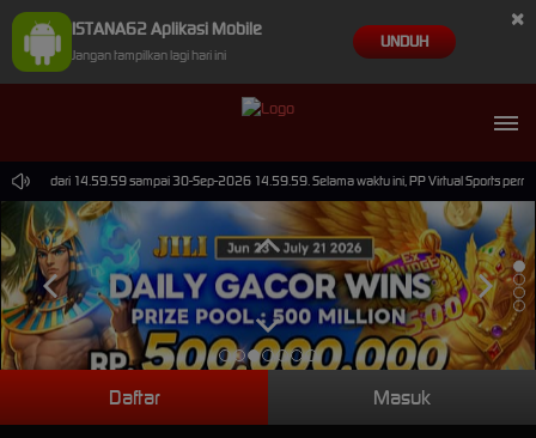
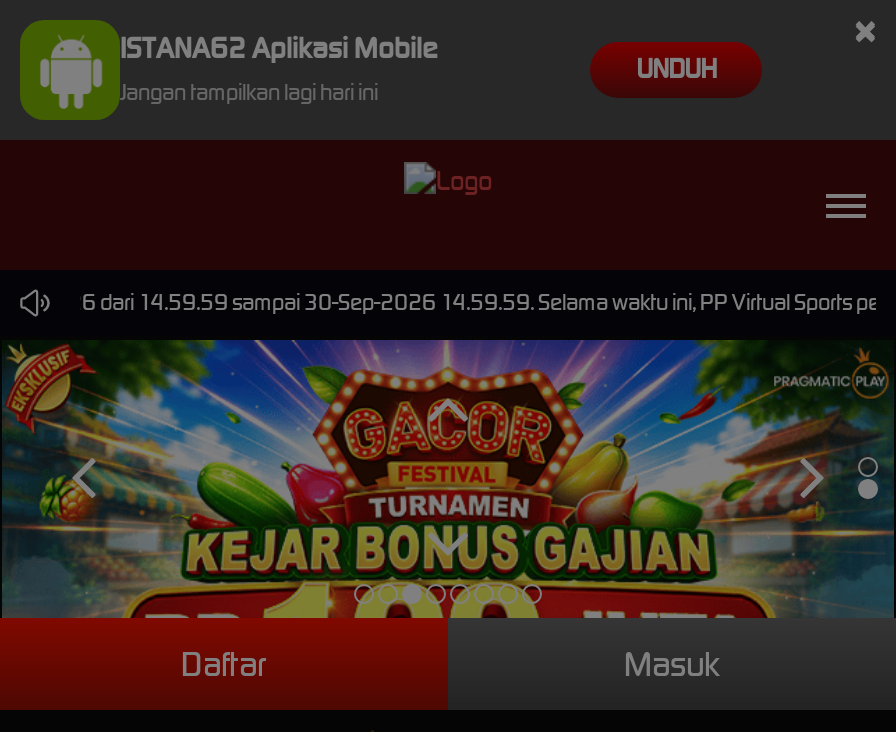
[4,200,532,371] [image] -> [6,336,890,620] [image]

